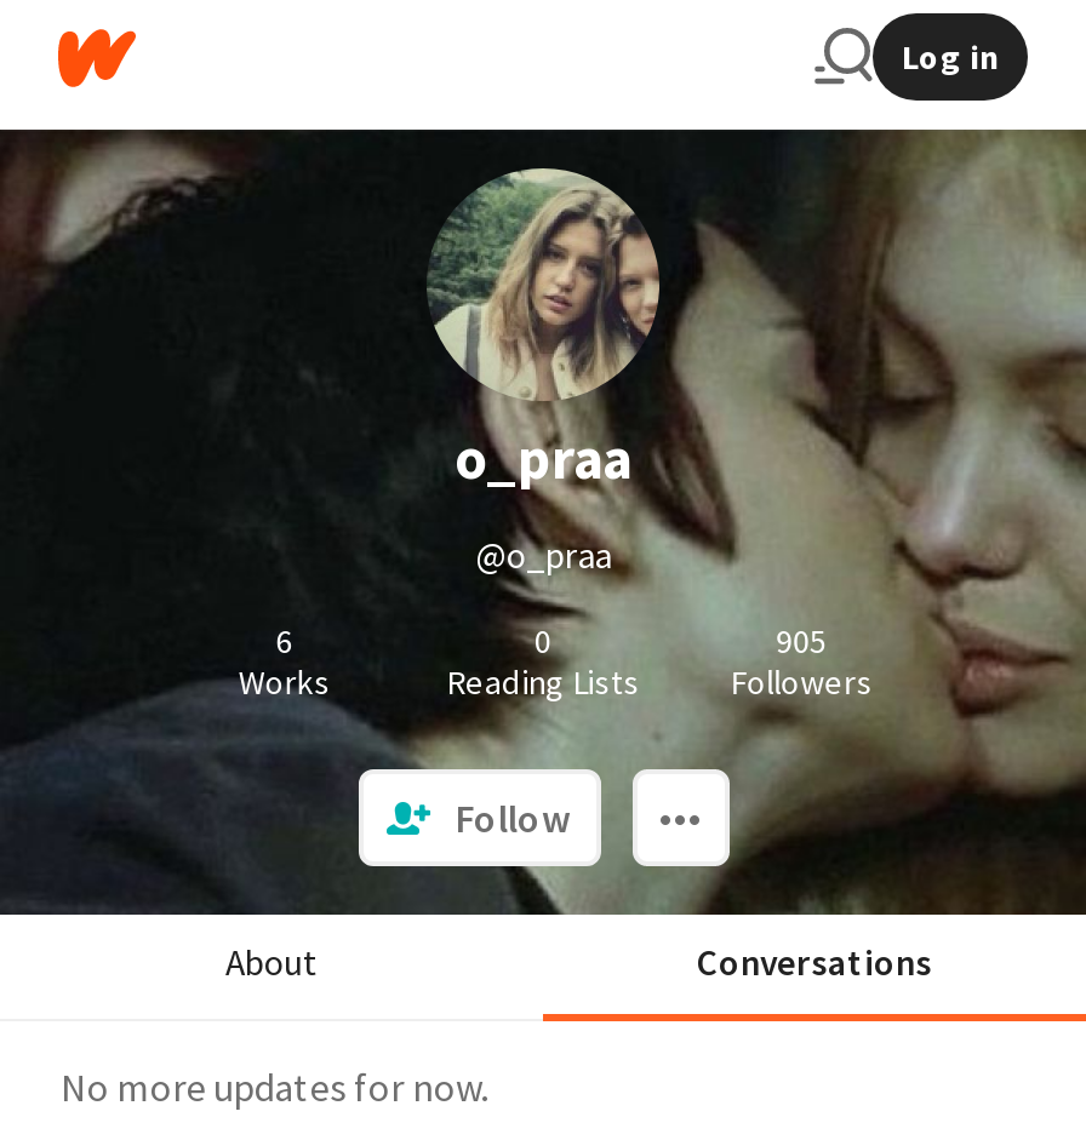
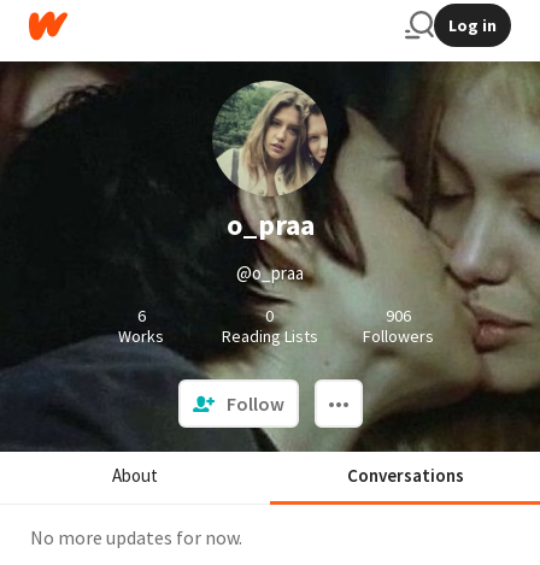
[776,619,827,663] 905 -> [386,305,411,326] 906

